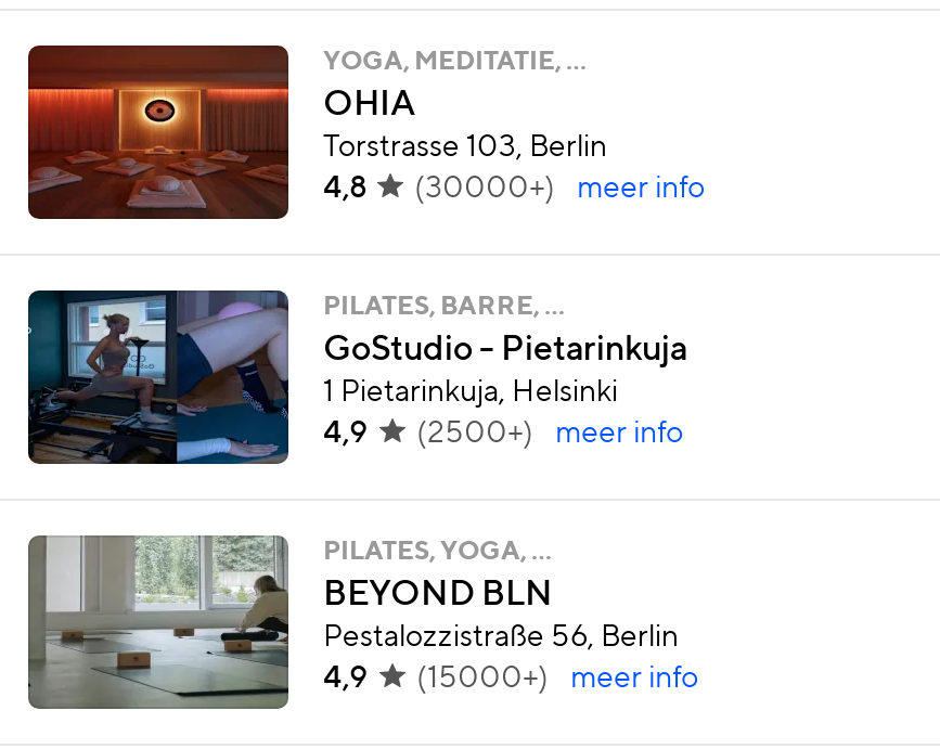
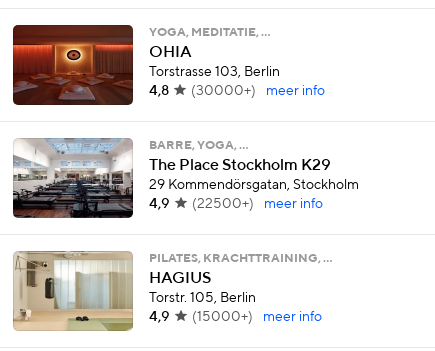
[26,288,687,466] [image] | PILATES, BARRE, … | GoStudio - Pietarinkuja | 1 Pietarinkuja, Helsinki -> [12,137,359,219] [image] | BARRE, YOGA, … | The Place Stockholm K29 | 29 Kommendörsgatan, Stockholm
[323,418,683,449] 4,9 (2500+) meer info -> [149,197,323,211] 4,9 (22500+) meer info
[28,535,679,709] [image] | PILATES, YOGA, … | BEYOND BLN | Pestalozzistraße 56, Berlin -> [13,251,332,331] [image] | PILATES, KRACHTTRAINING, … | HAGIUS | Torstr. 105, Berlin

